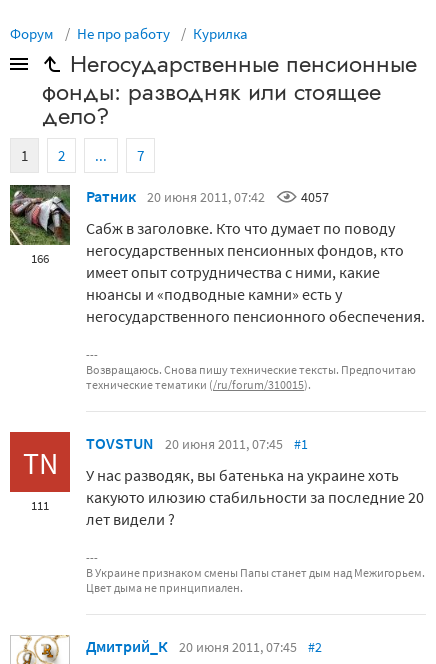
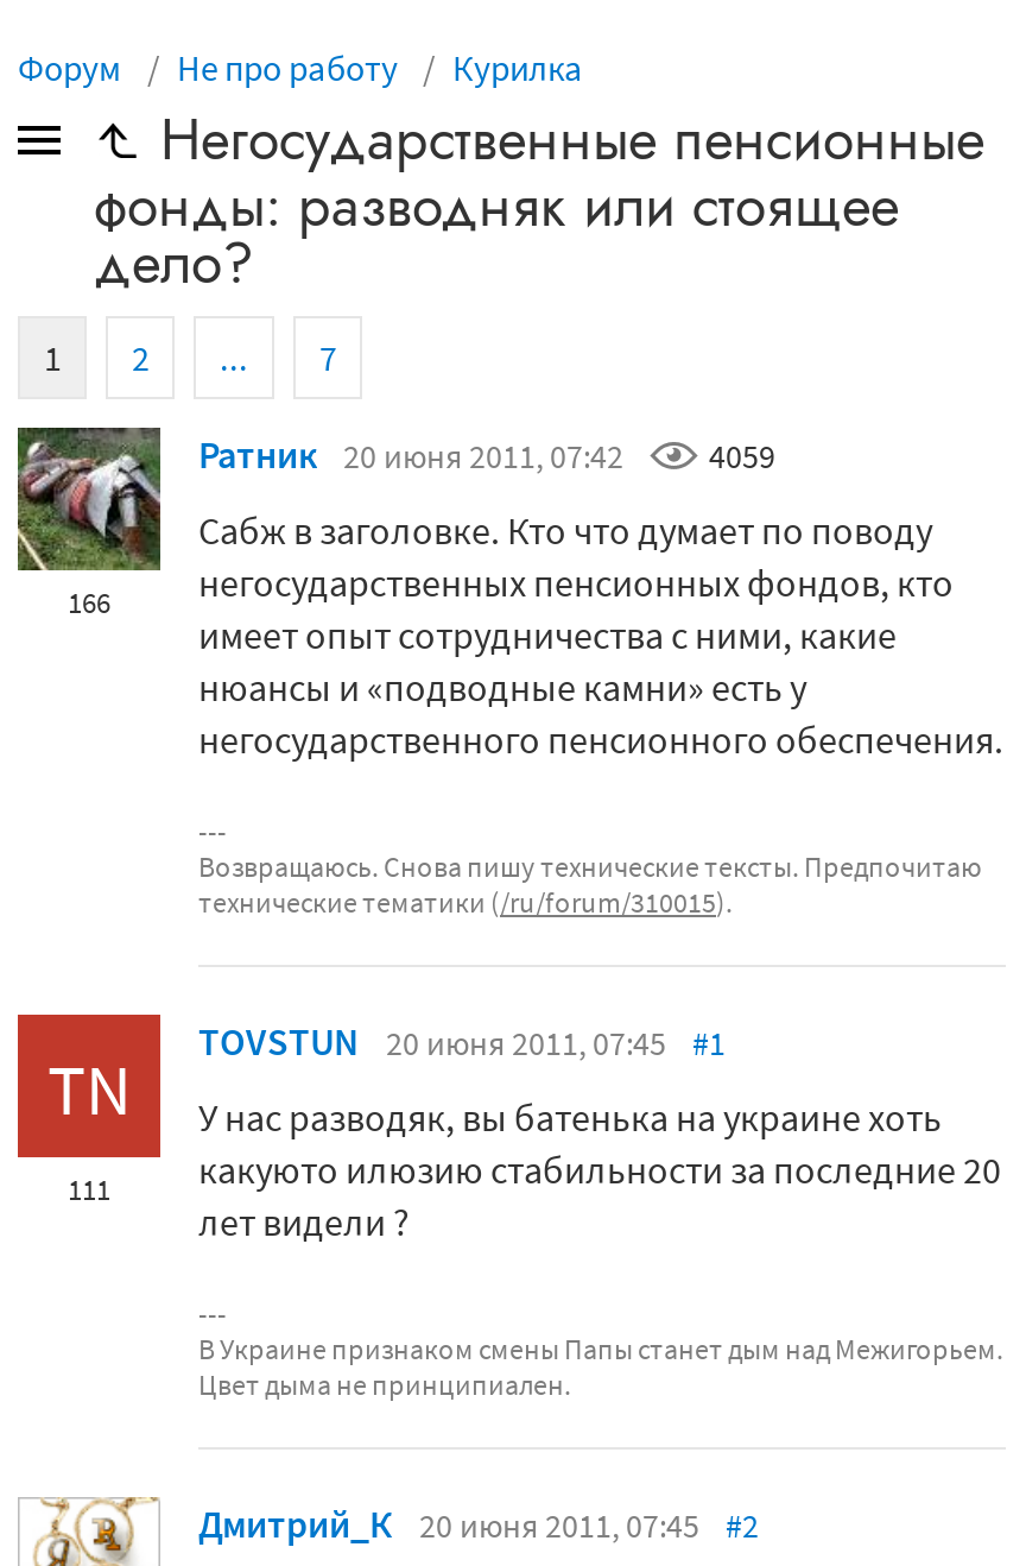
[86,186,329,206] Ратник 20 июня 2011, 07:42 4057 -> [198,430,775,478] Ратник 20 июня 2011, 07:42 4059

